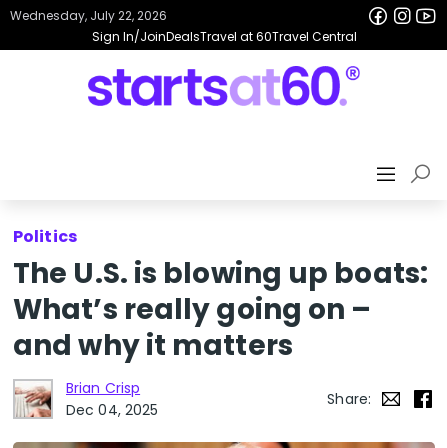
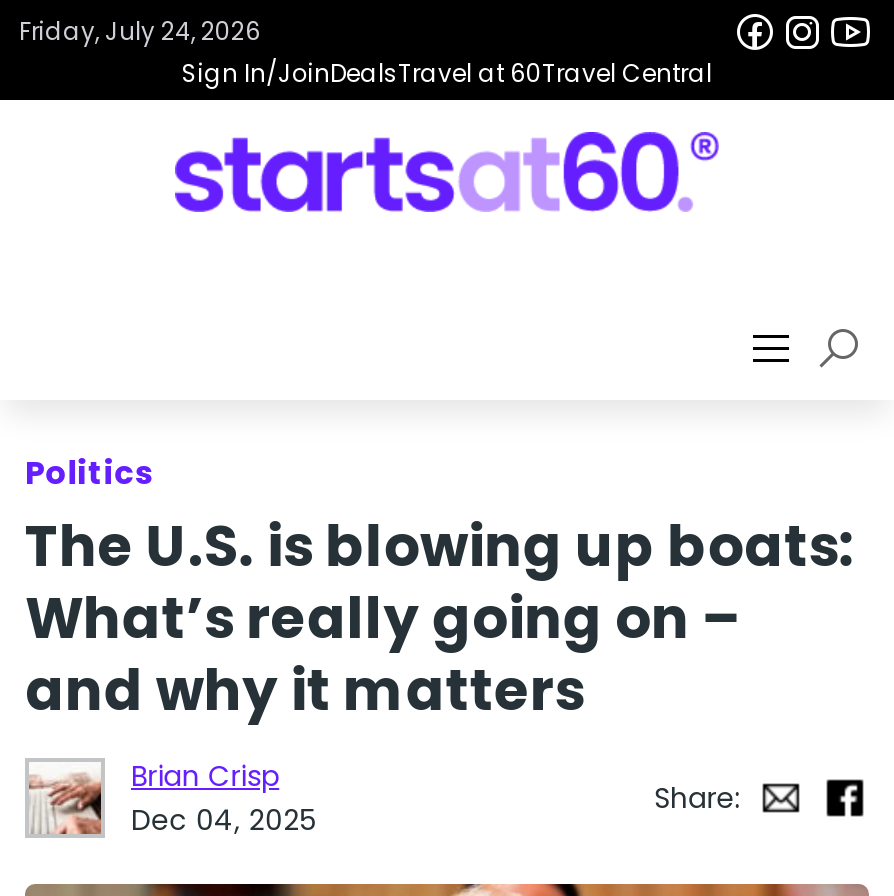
[10,7,167,24] Wednesday, July 22, 2026 -> [19,14,261,48] Friday, July 24, 2026

